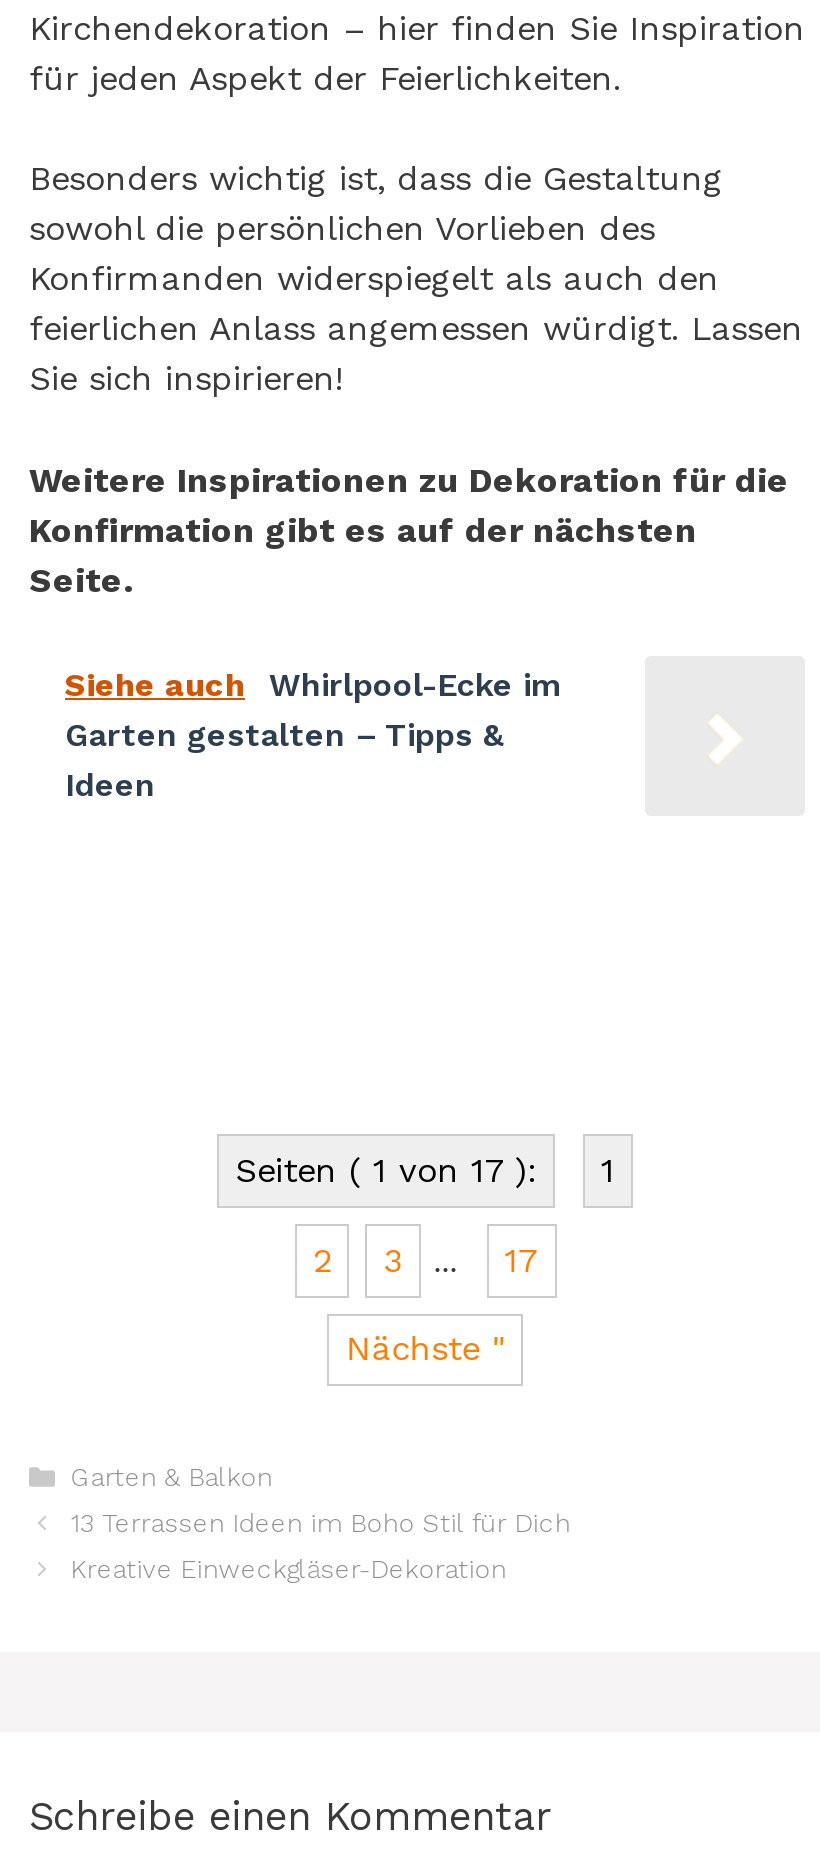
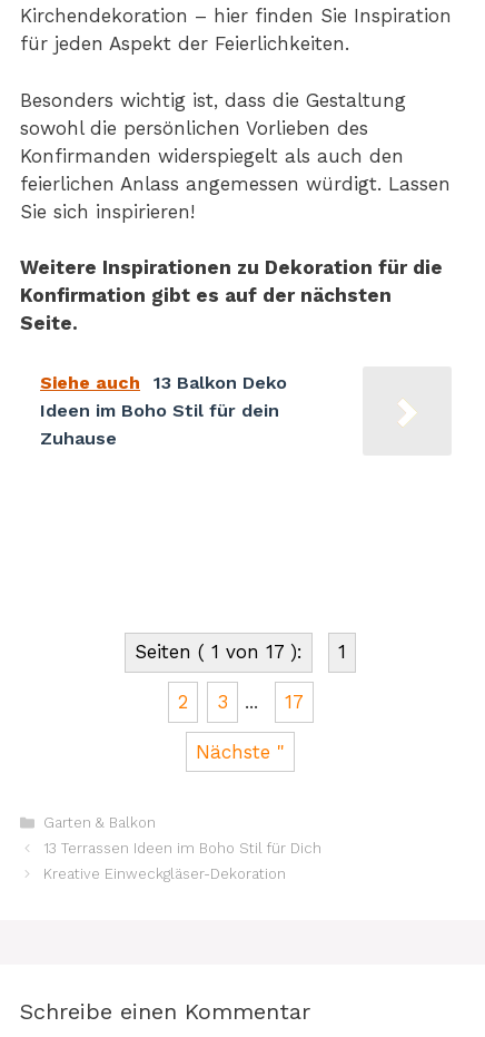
[65,667,559,805] Whirlpool-Ecke im | Garten gestalten – Tipps & | Ideen -> [40,372,287,448] 13 Balkon Deko | Ideen im Boho Stil für dein | Zuhause

